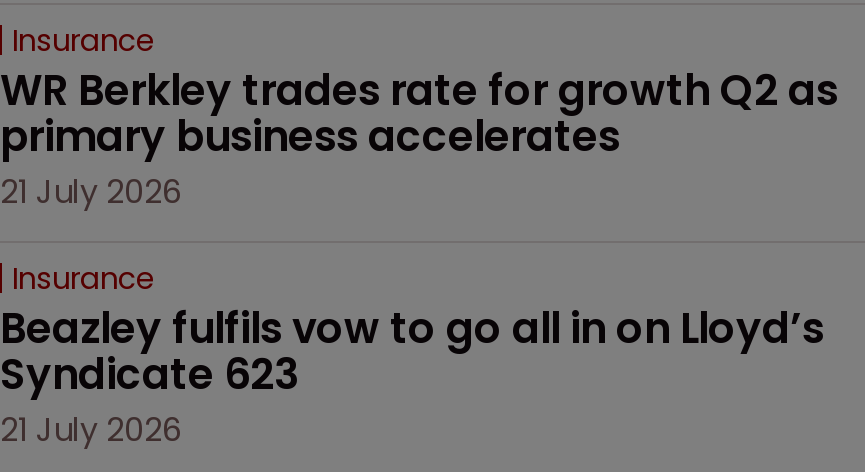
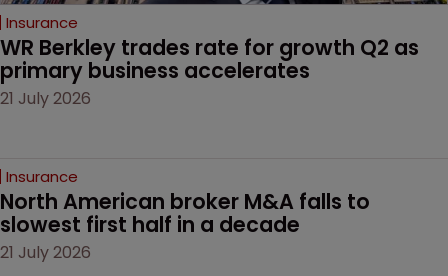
[0,298,834,402] Beazley fulfils vow to go all in on Lloyd’s | Syndicate 623 -> [0,187,375,239] North American broker M&A falls to | slowest first half in a decade

